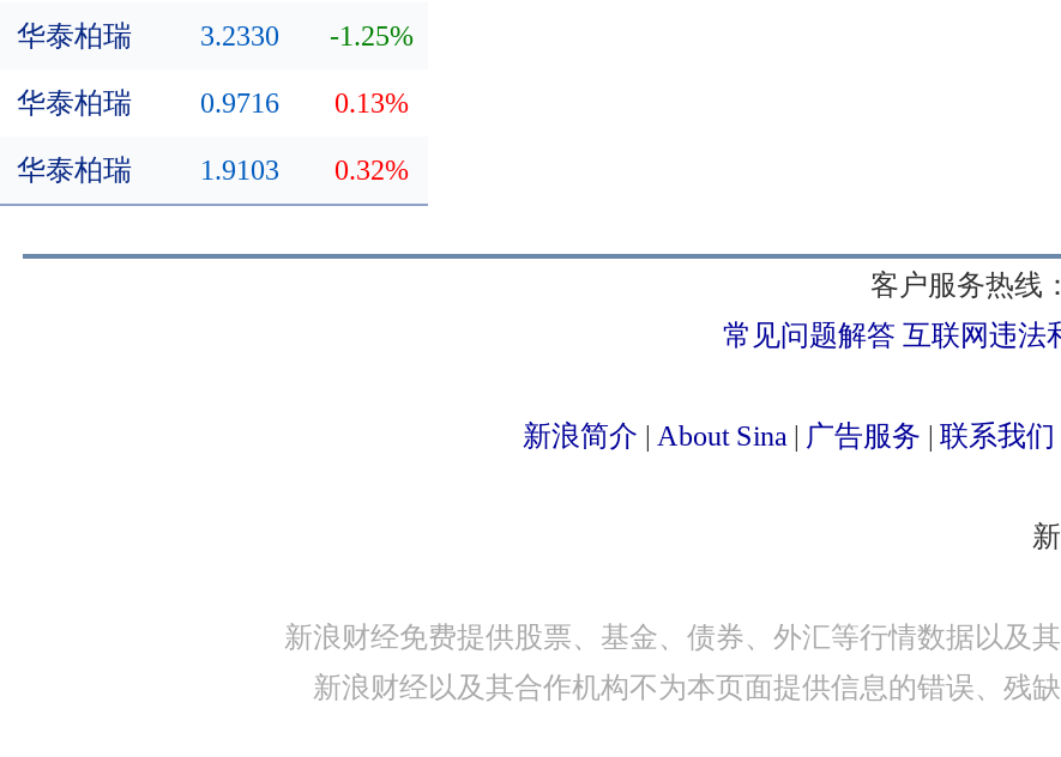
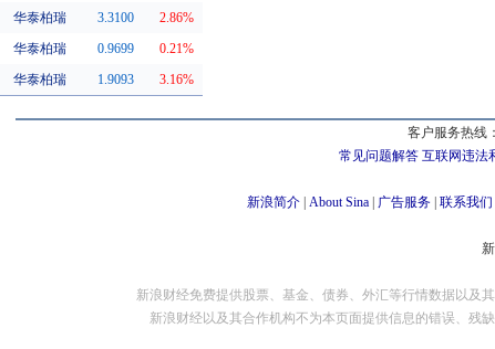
[200,19,279,53] 3.2330 -> [97,10,134,25] 3.3100
[330,19,414,53] -1.25% -> [159,10,194,25] 2.86%
[200,86,279,120] 0.9716 -> [97,41,134,56] 0.9699
[334,86,409,120] 0.13% -> [159,41,194,56] 0.21%
[200,153,279,187] 1.9103 -> [97,72,134,87] 1.9093
[334,153,409,187] 0.32% -> [159,72,194,87] 3.16%

